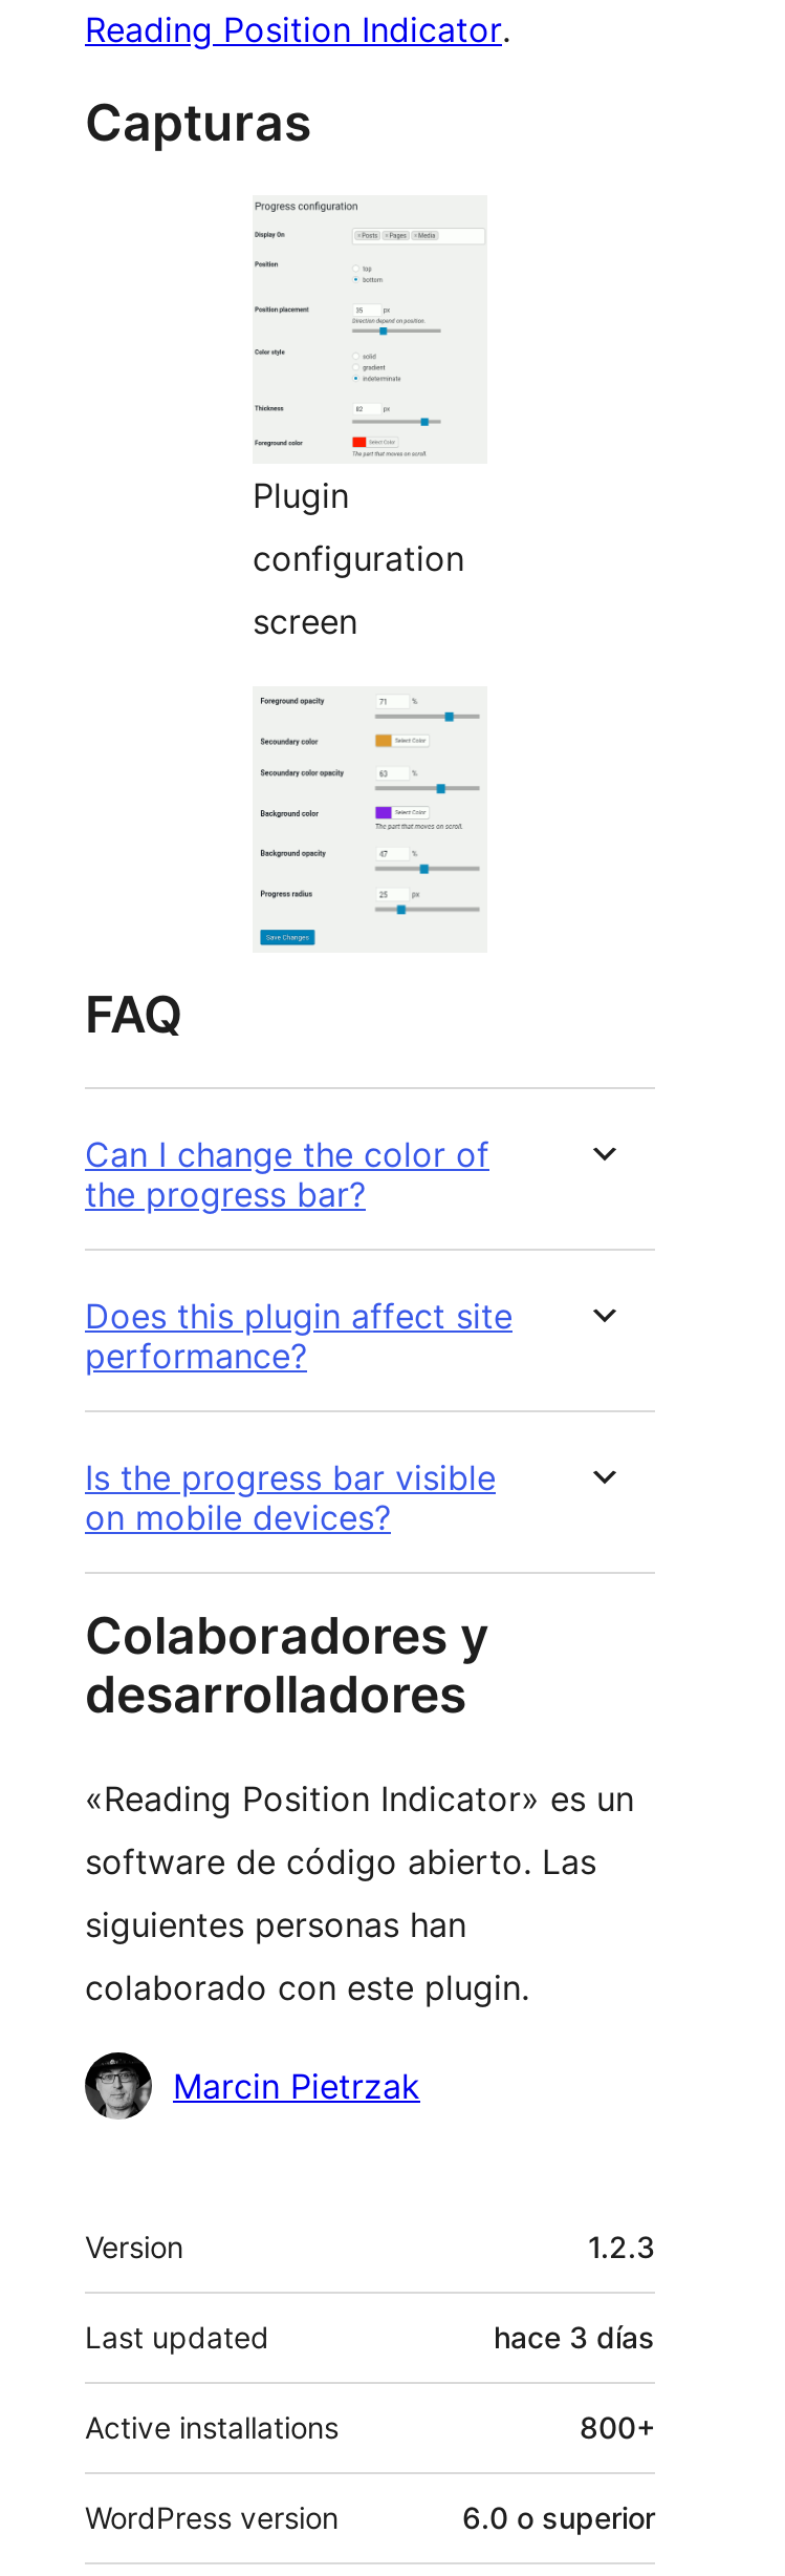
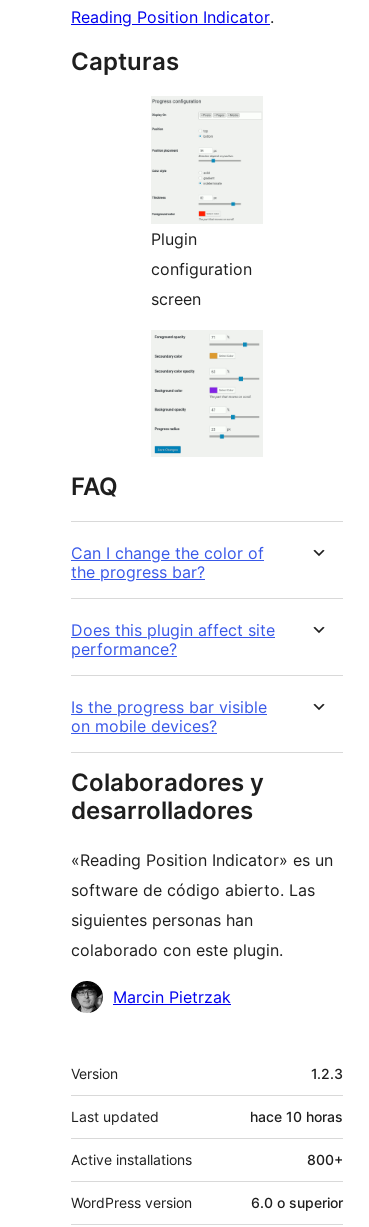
[494,2320,655,2355] hace 3 días -> [250,1108,343,1125] hace 10 horas

